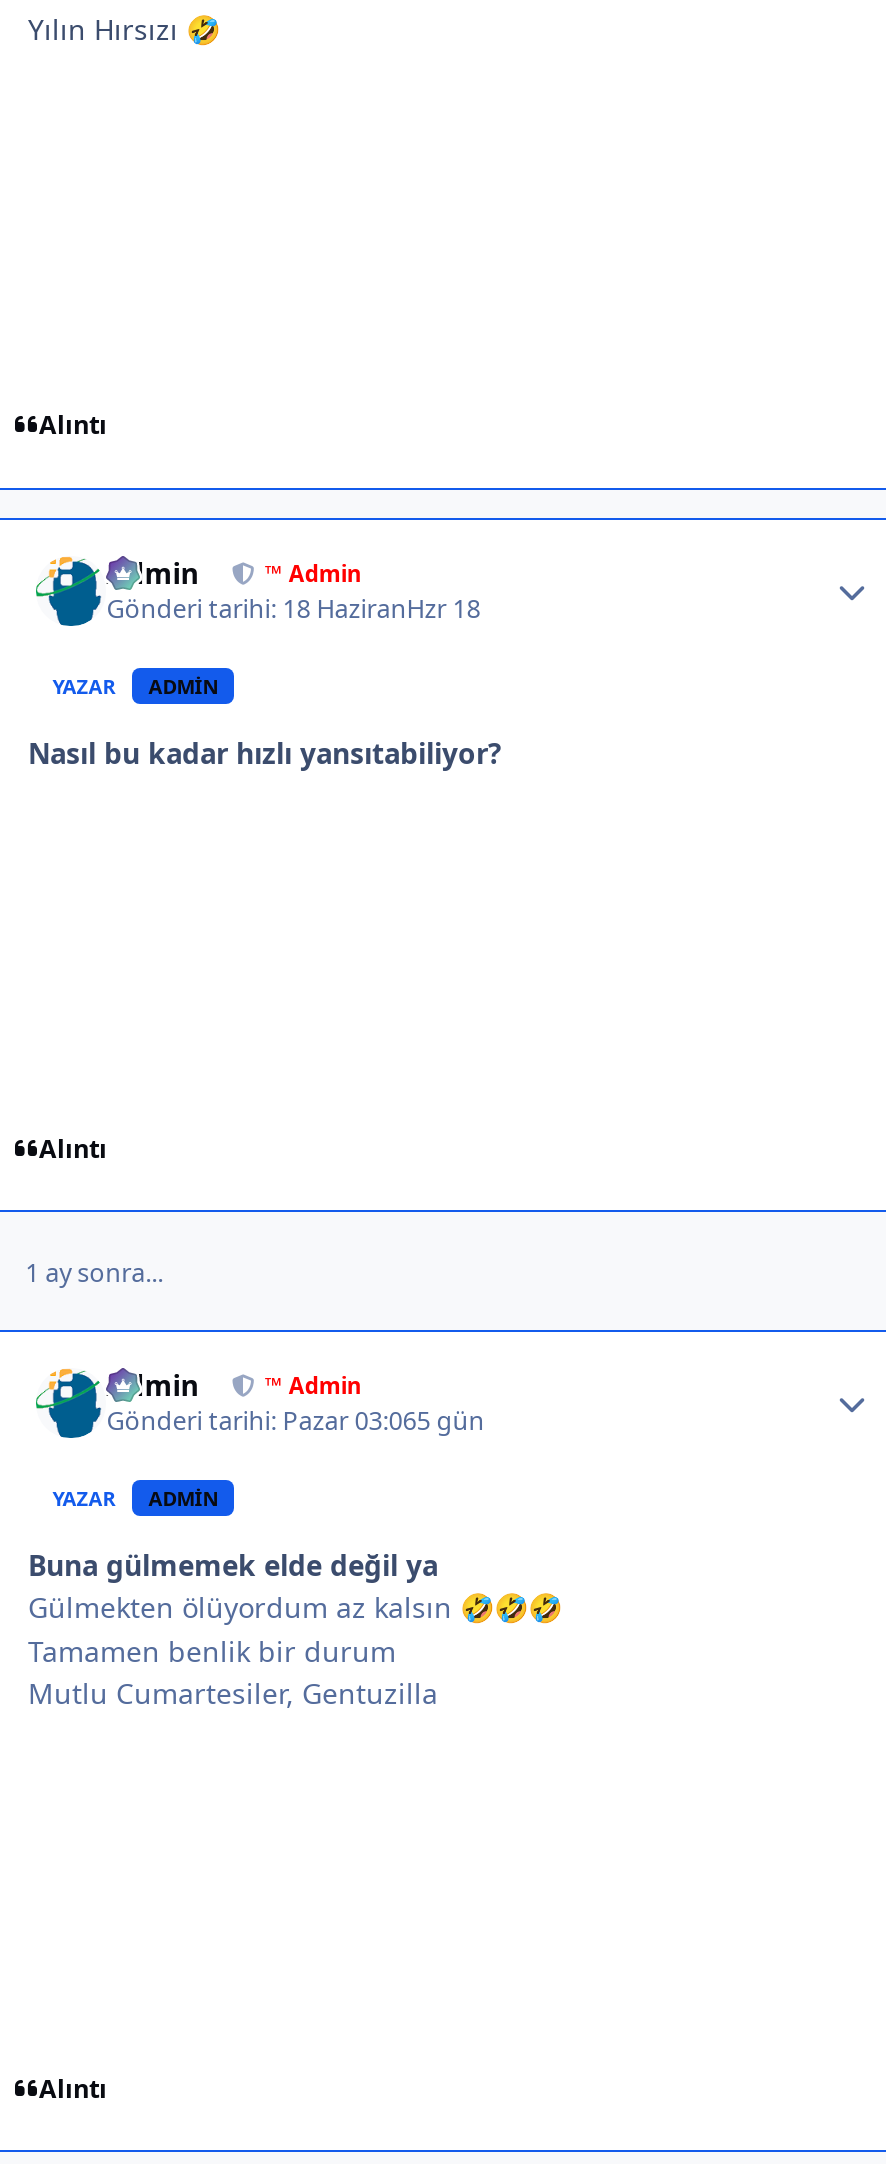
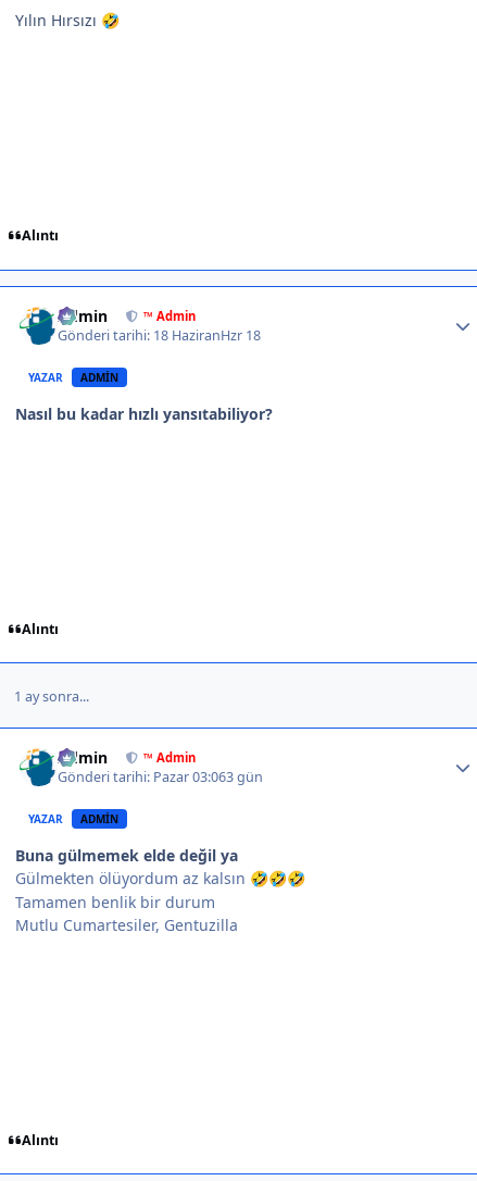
[106,1404,484,1438] Gönderi tarihi: Pazar 03:065 gün -> [58,768,263,786] Gönderi tarihi: Pazar 03:063 gün

